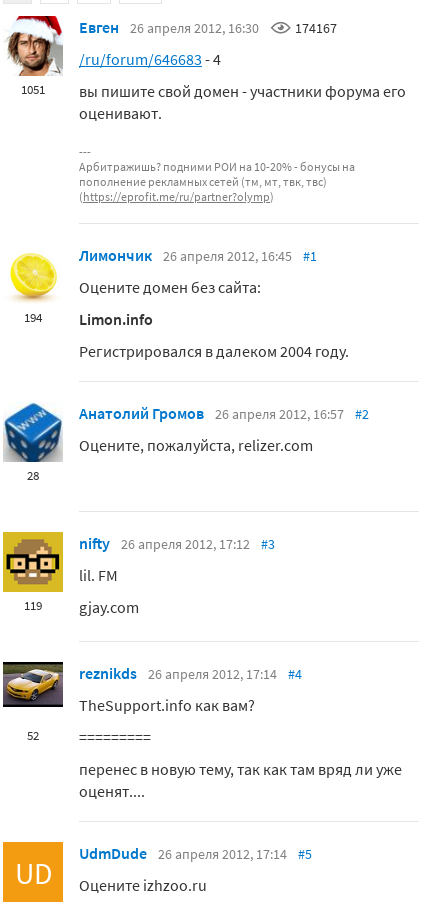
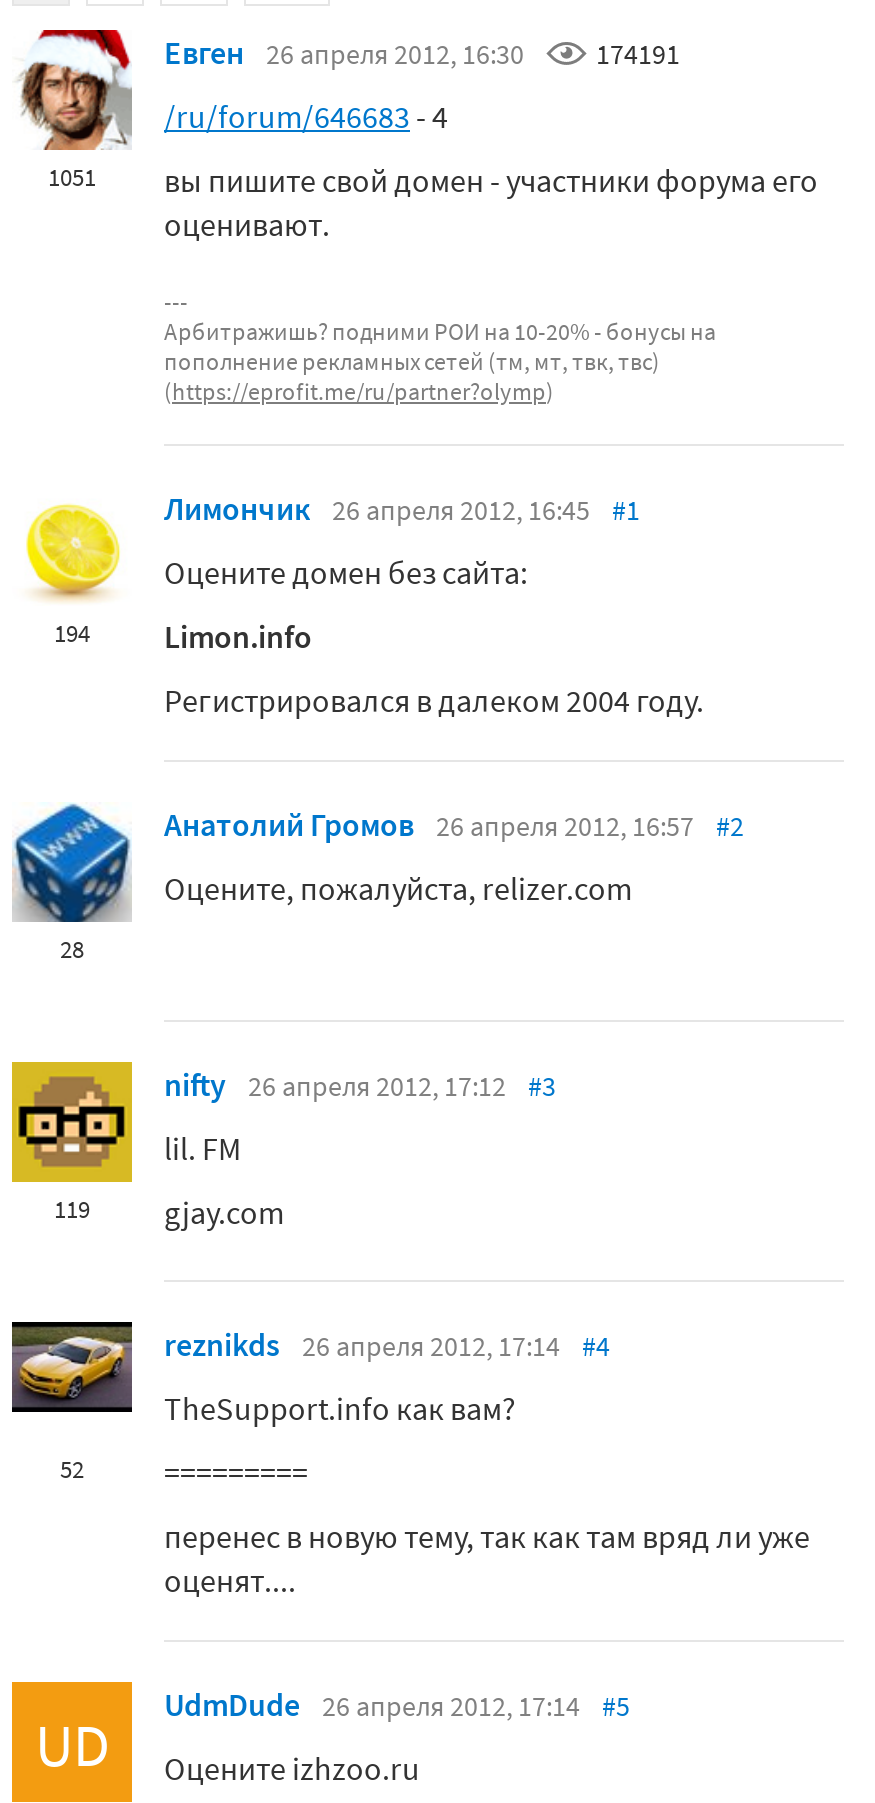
[79,17,337,37] Евген 26 апреля 2012, 16:30 174167 -> [164,32,680,72] Евген 26 апреля 2012, 16:30 174191

